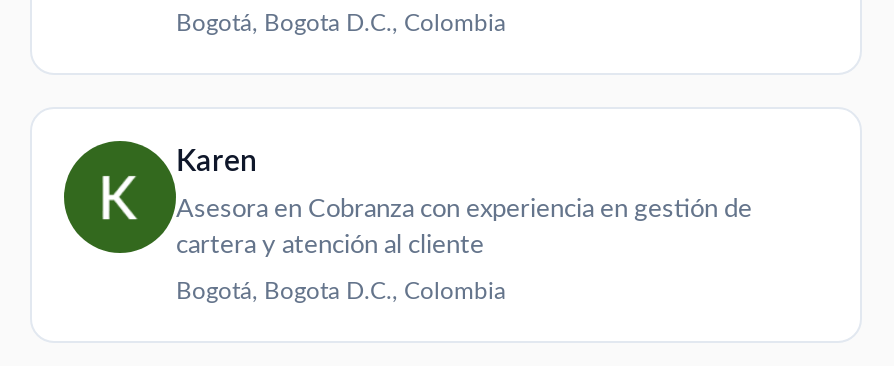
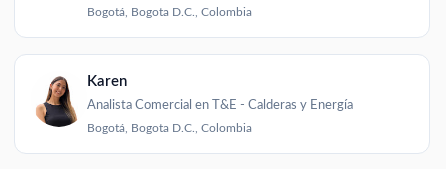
[62,139,752,259] [image] | Asesora en Cobranza con experiencia en gestión de | cartera y atención al cliente -> [33,71,353,127] [image] | Analista Comercial en T&E - Calderas y Energía

